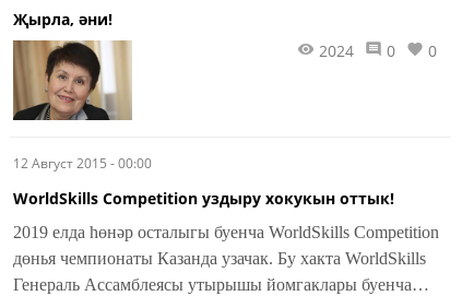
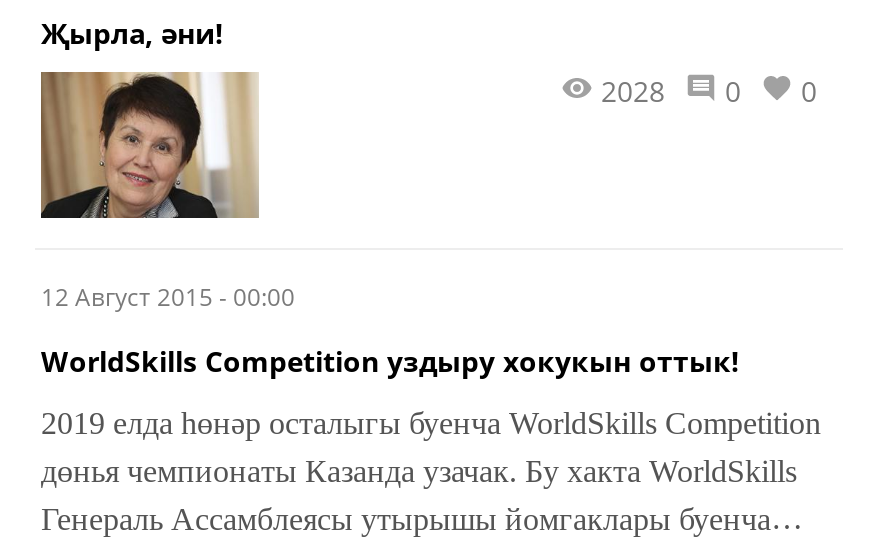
[319,40,437,61] 2024 0 0 -> [601,71,817,109] 2028 0 0

